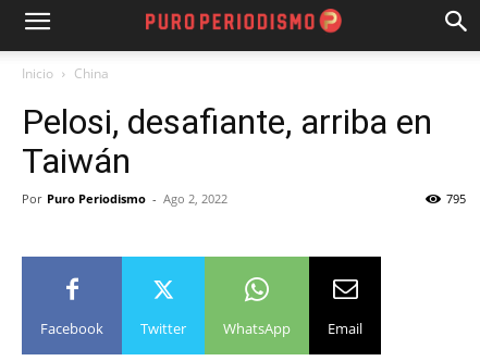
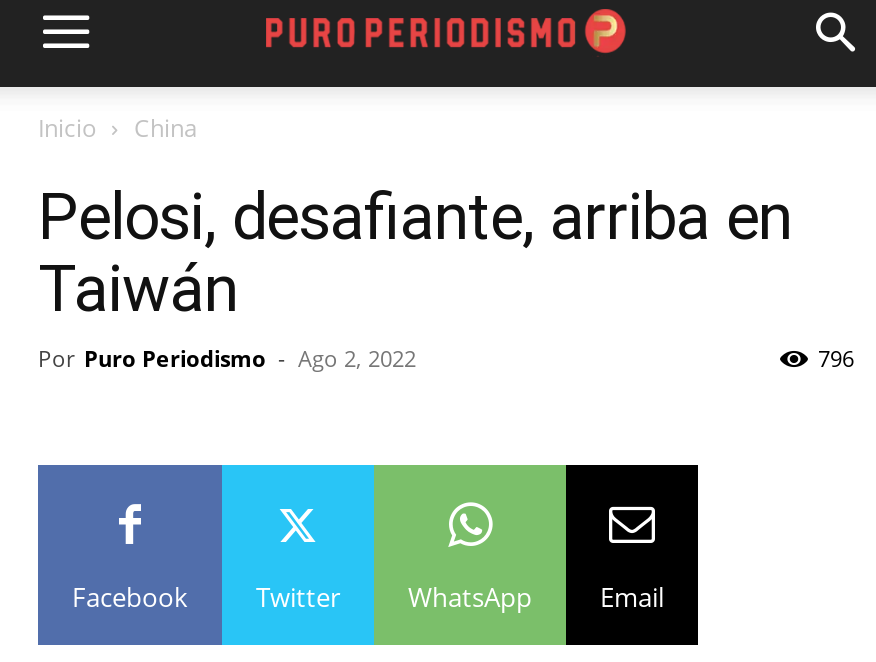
[446,190,466,207] 795 -> [818,343,854,373] 796

